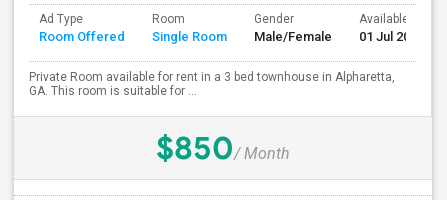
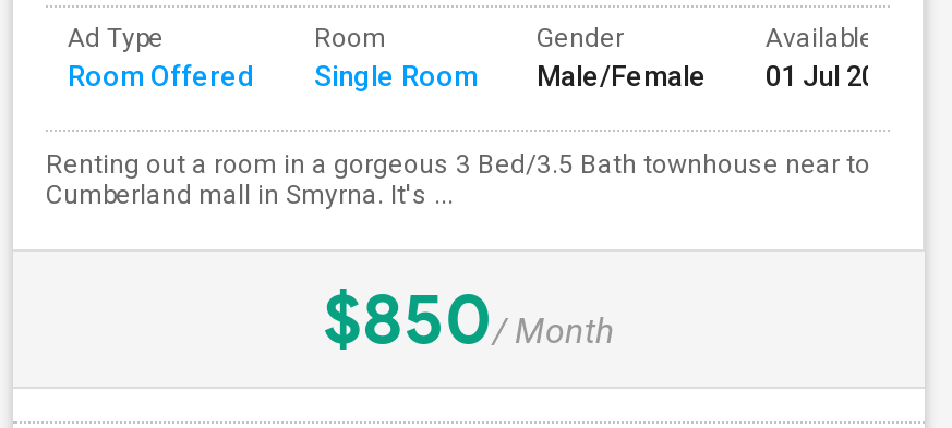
[29,70,395,98] Private Room available for rent in a 3 bed townhouse in Alpharetta, | GA. This room is suitable for ... -> [46,149,870,210] Renting out a room in a gorgeous 3 Bed/3.5 Bath townhouse near to | Cumberland mall in Smyrna. It's ...

